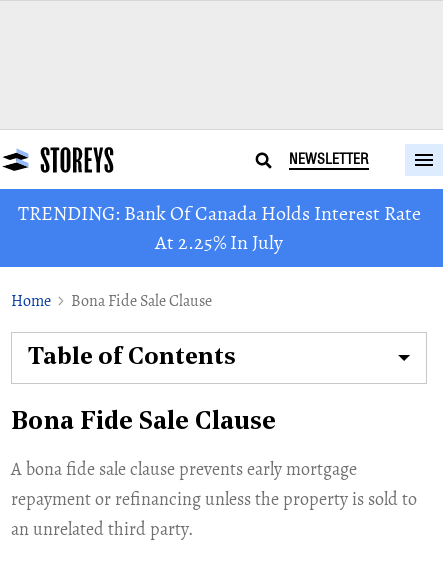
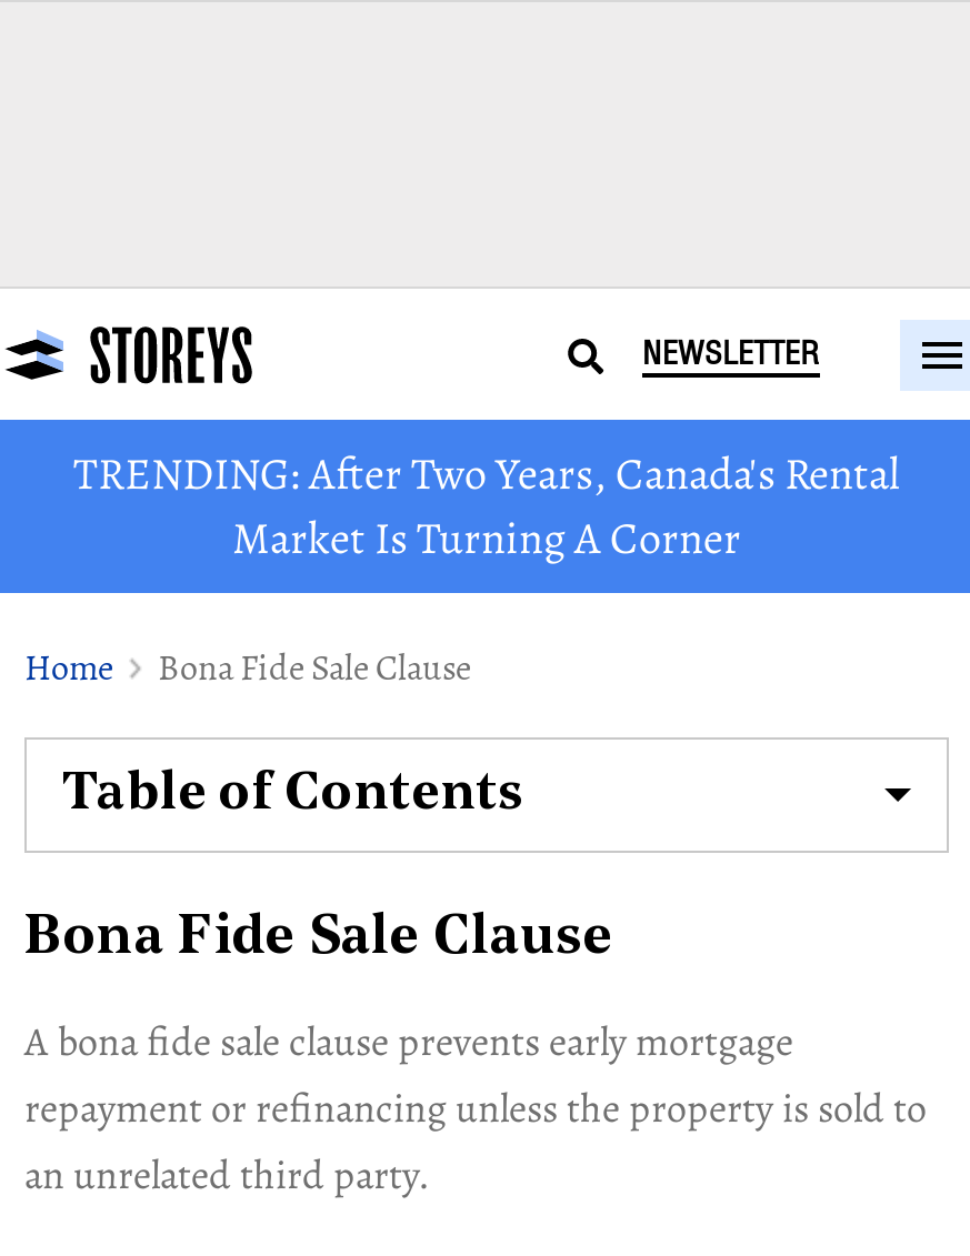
[17,200,420,256] TRENDING: Bank Of Canada Holds Interest Rate | At 2.25% In July -> [73,444,900,569] TRENDING: After Two Years, Canada's Rental | Market Is Turning A Corner

